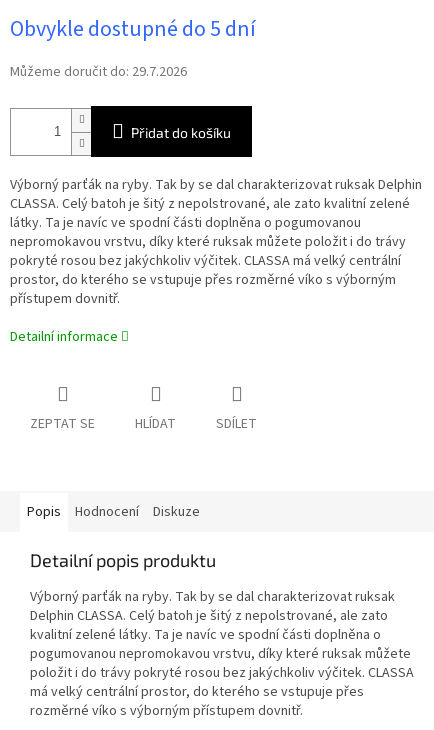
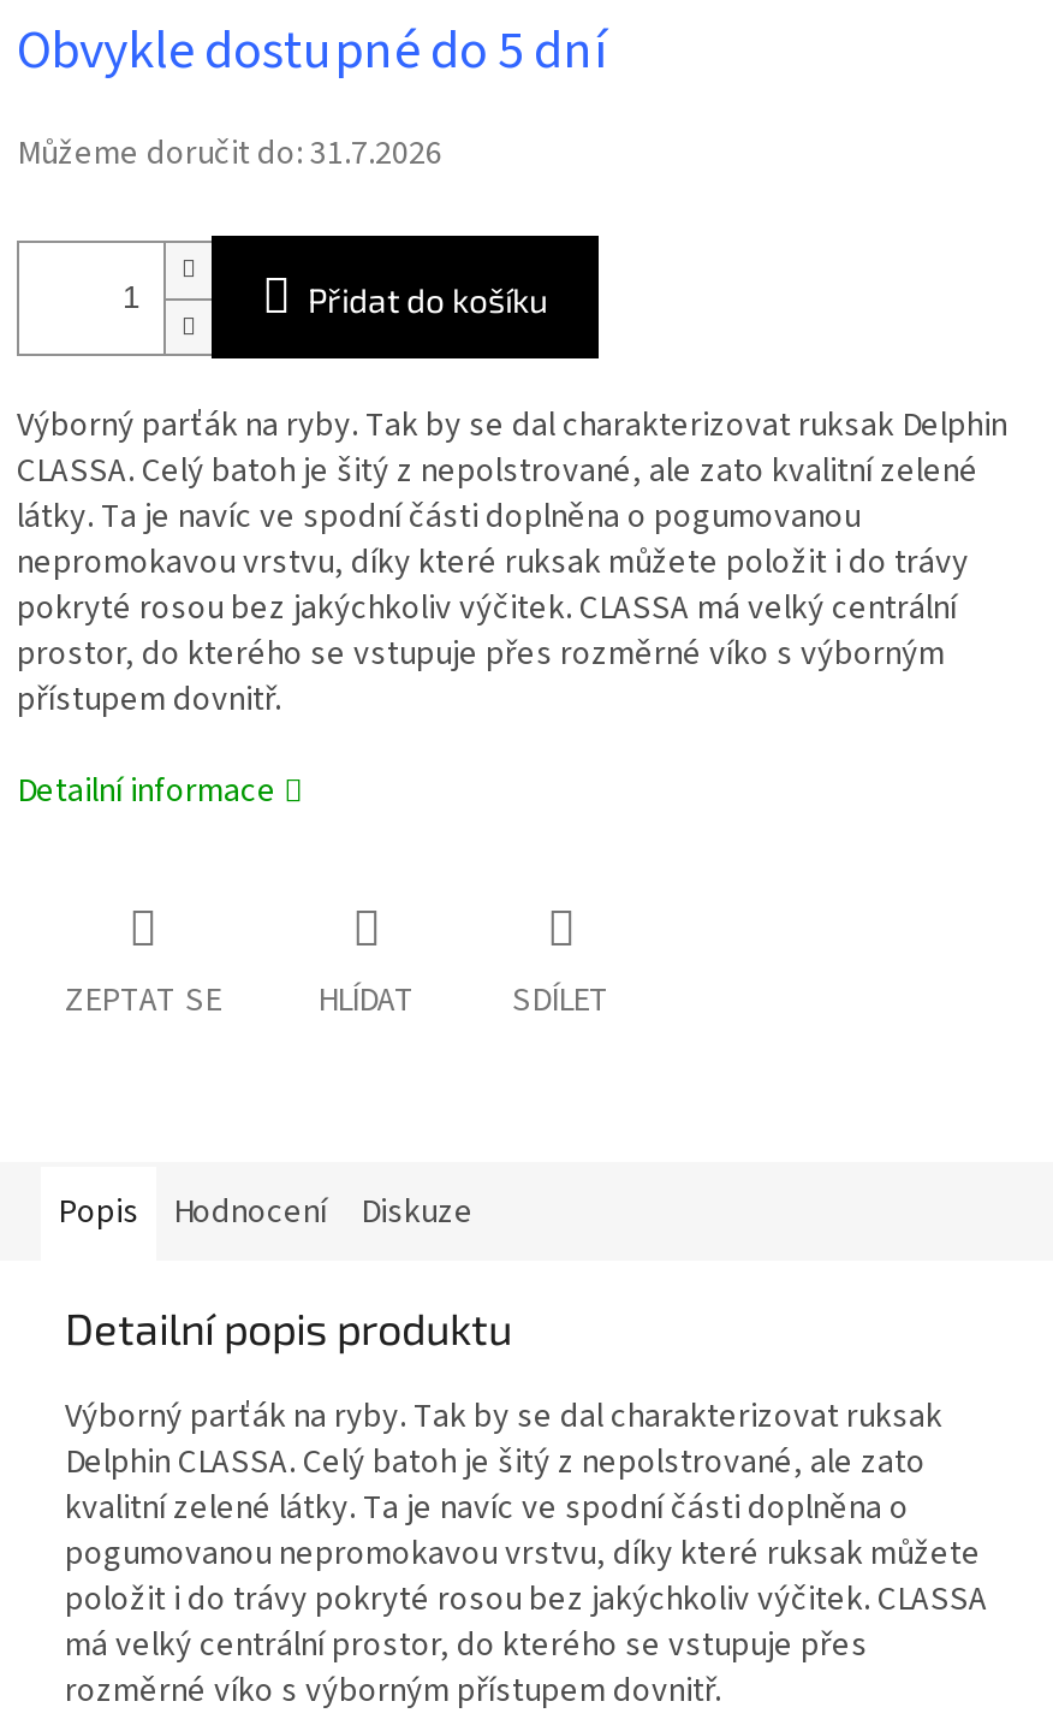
[10,62,187,82] Můžeme doručit do: 29.7.2026 -> [17,131,442,179] Můžeme doručit do: 31.7.2026

